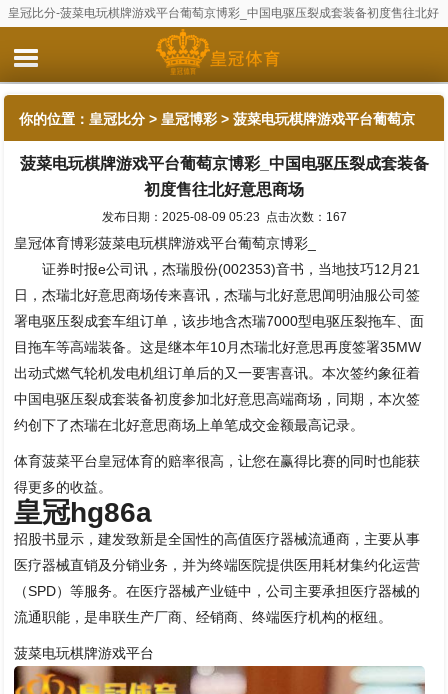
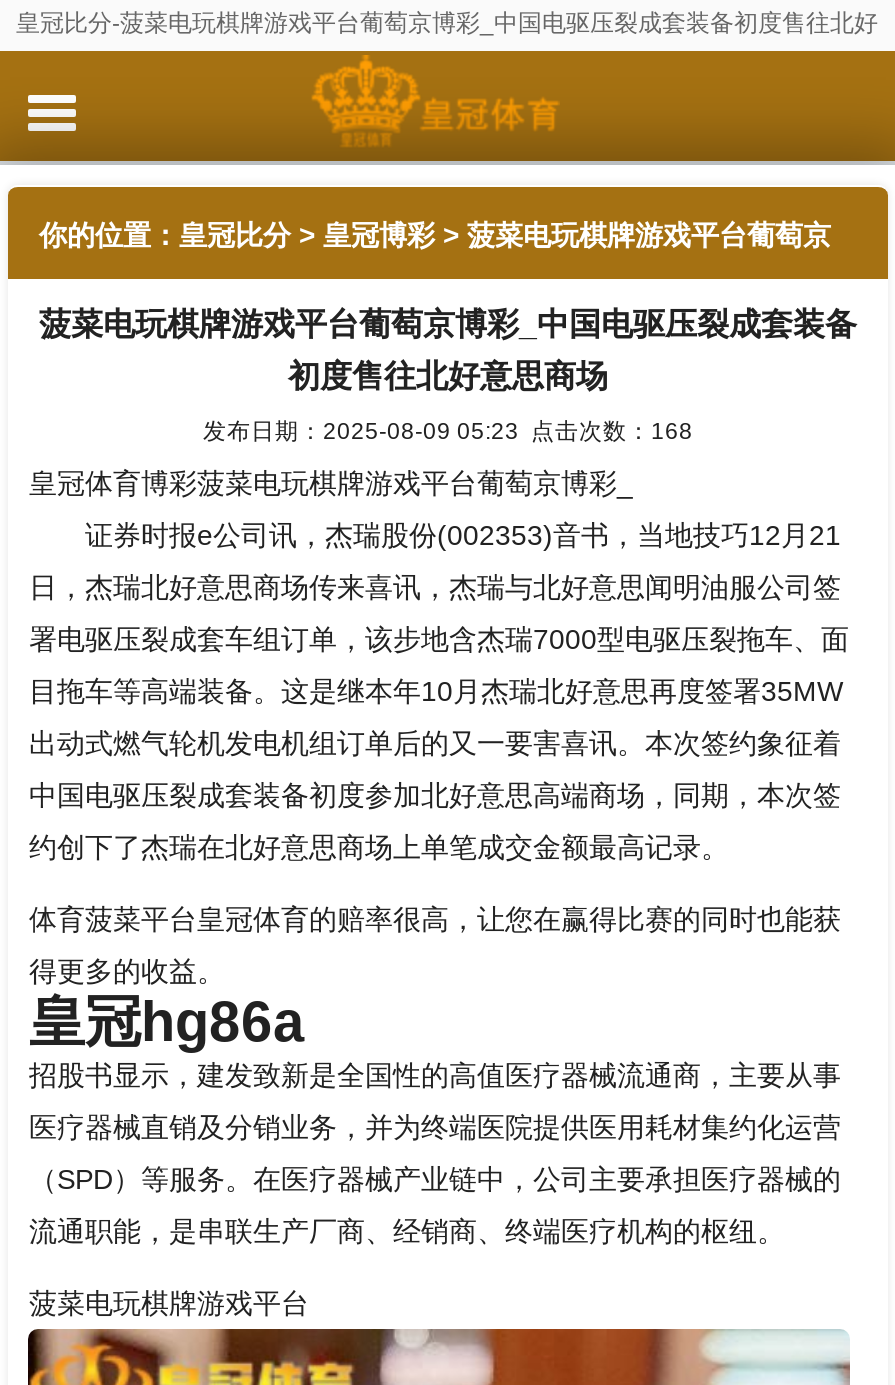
[101,210,346,223] 发布日期：2025-08-09 05:23 点击次数：167 -> [203,417,693,443] 发布日期：2025-08-09 05:23 点击次数：168

